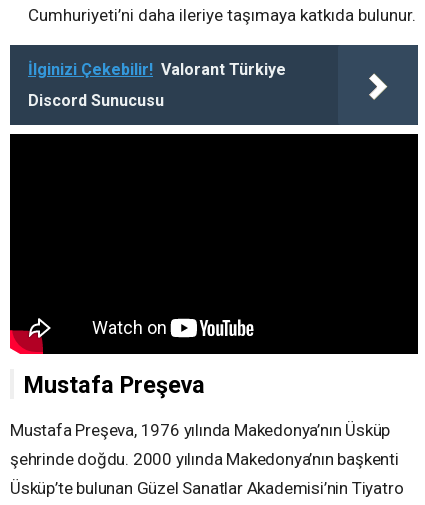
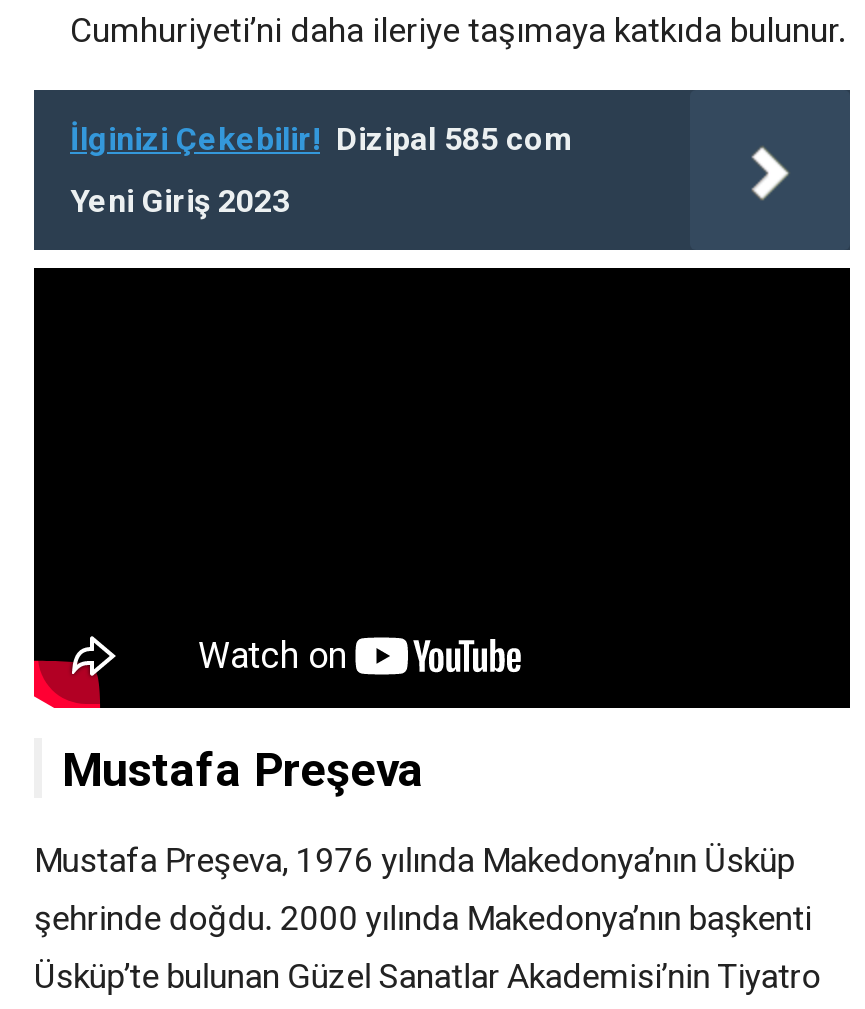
[28,60,286,79] İlginizi Çekebilir! Valorant Türkiye -> [70,120,572,158] İlginizi Çekebilir! Dizipal 585 com
[28,91,164,110] Discord Sunucusu -> [70,182,290,220] Yeni Giriş 2023

